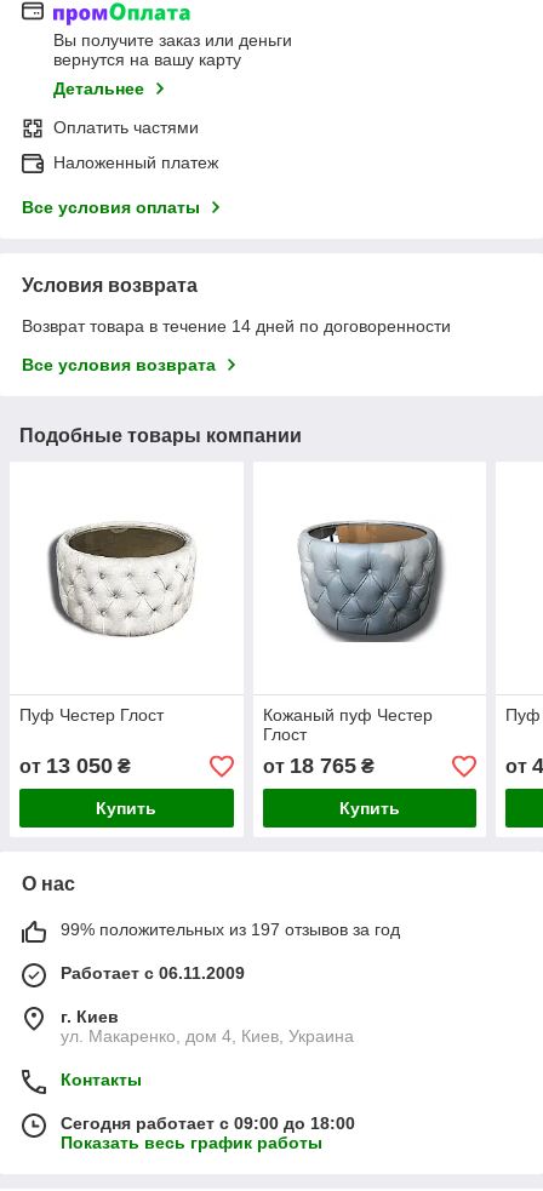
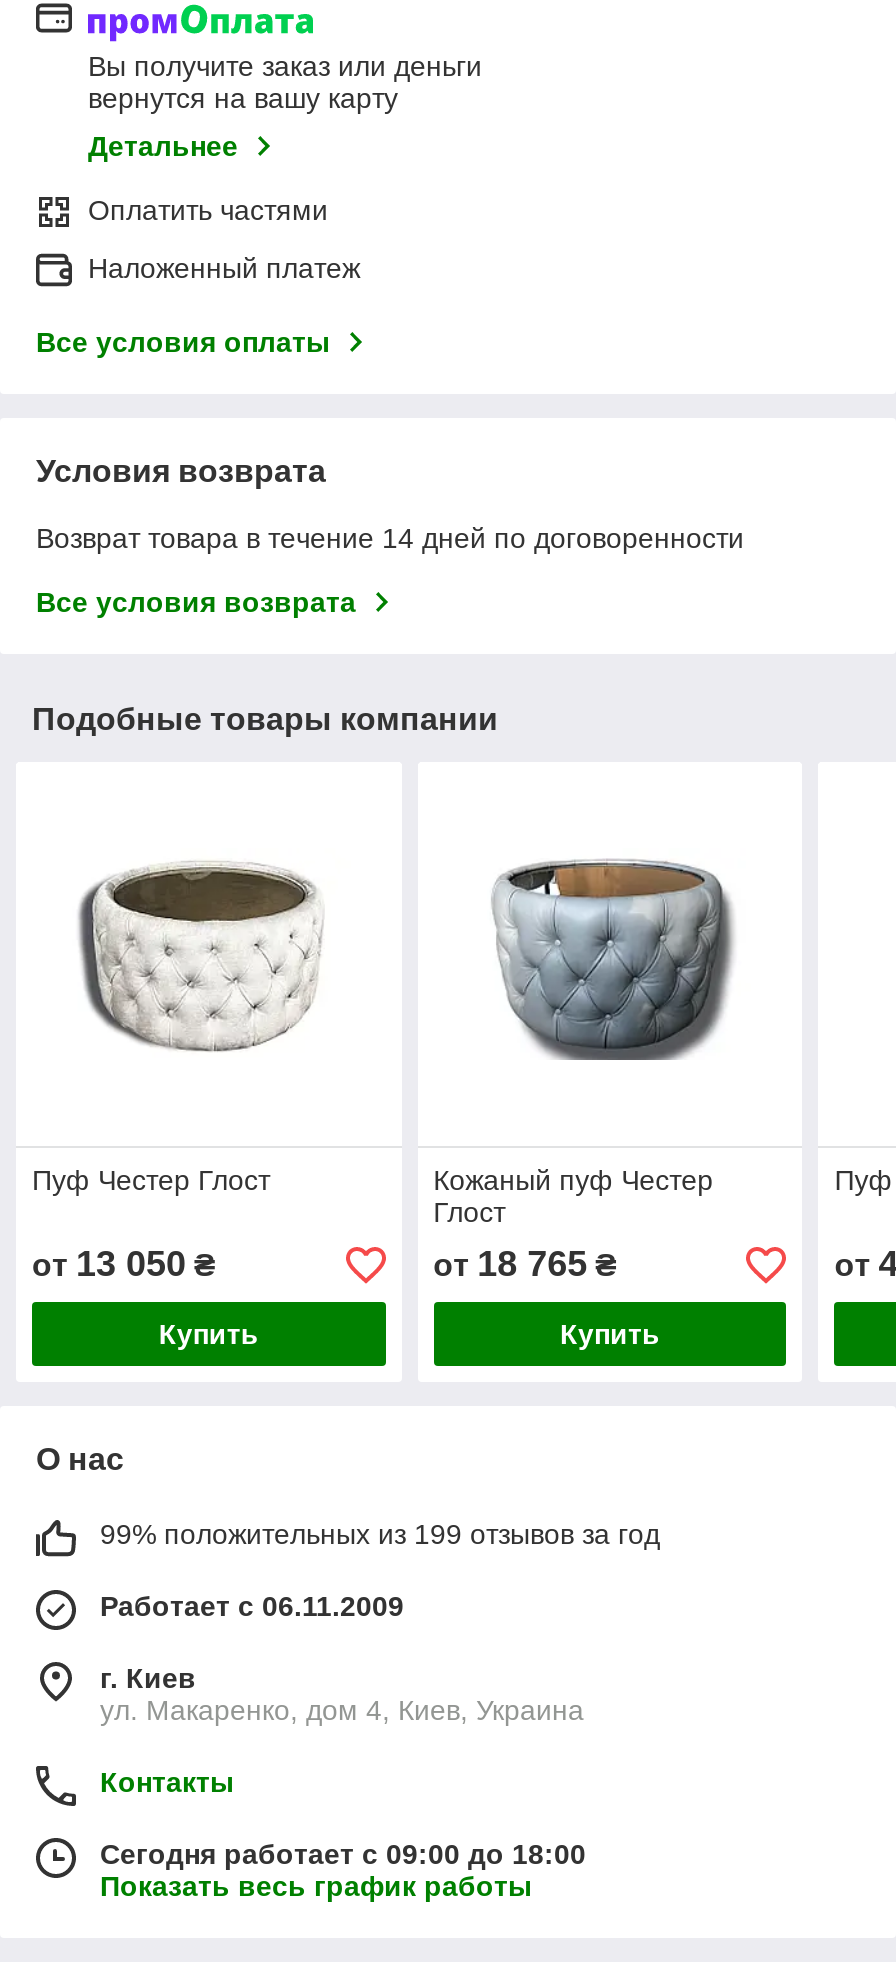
[61,920,400,939] 99% положительных из 197 отзывов за год -> [100,1518,660,1550] 99% положительных из 199 отзывов за год

